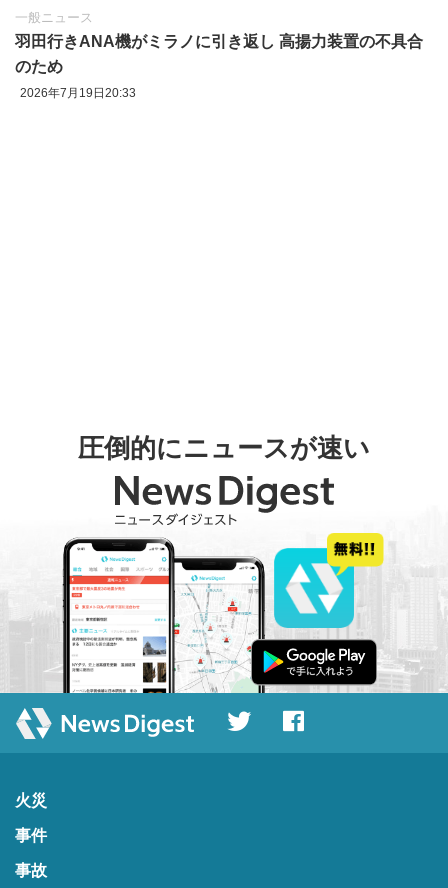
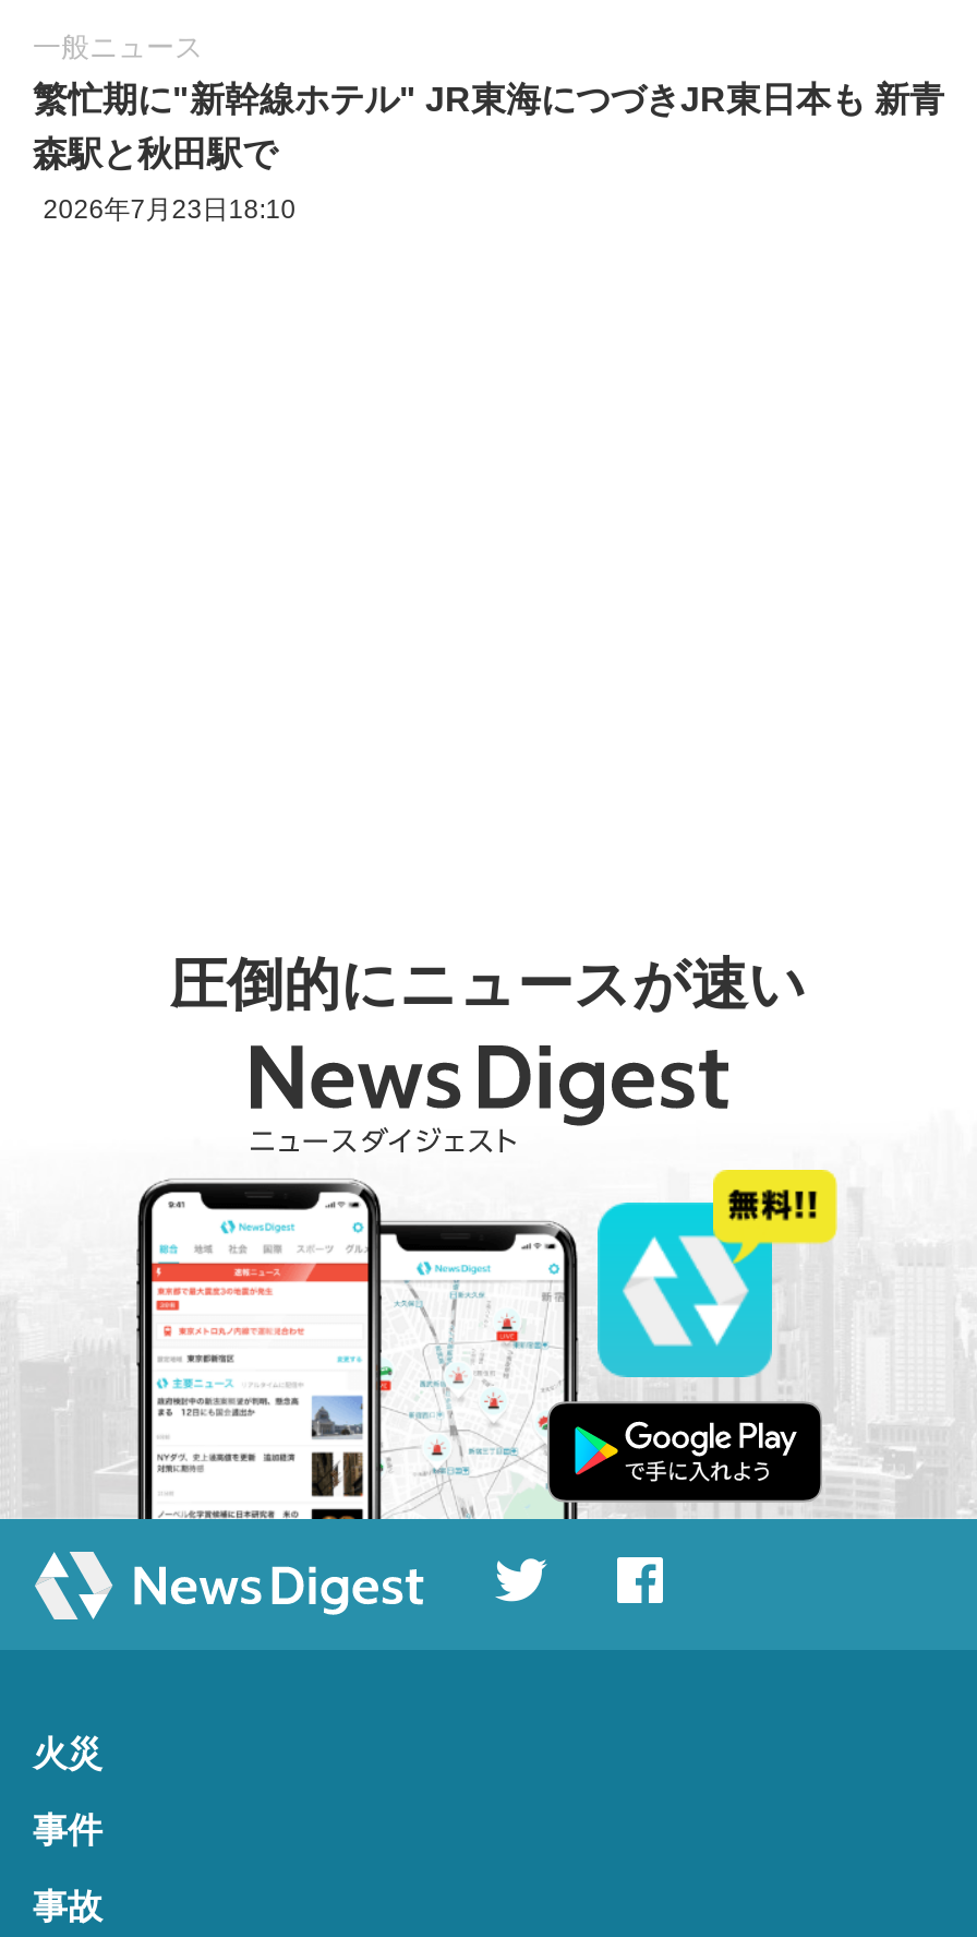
[15,33,423,50] 羽田行きANA機がミラノに引き返し 高揚力装置の不具合 -> [33,79,944,116] 繁忙期に"新幹線ホテル" JR東海につづきJR東日本も 新青
[15,58,63,75] のため -> [33,134,277,171] 森駅と秋田駅で
[20,86,136,100] 2026年7月19日20:33 -> [43,194,296,225] 2026年7月23日18:10

